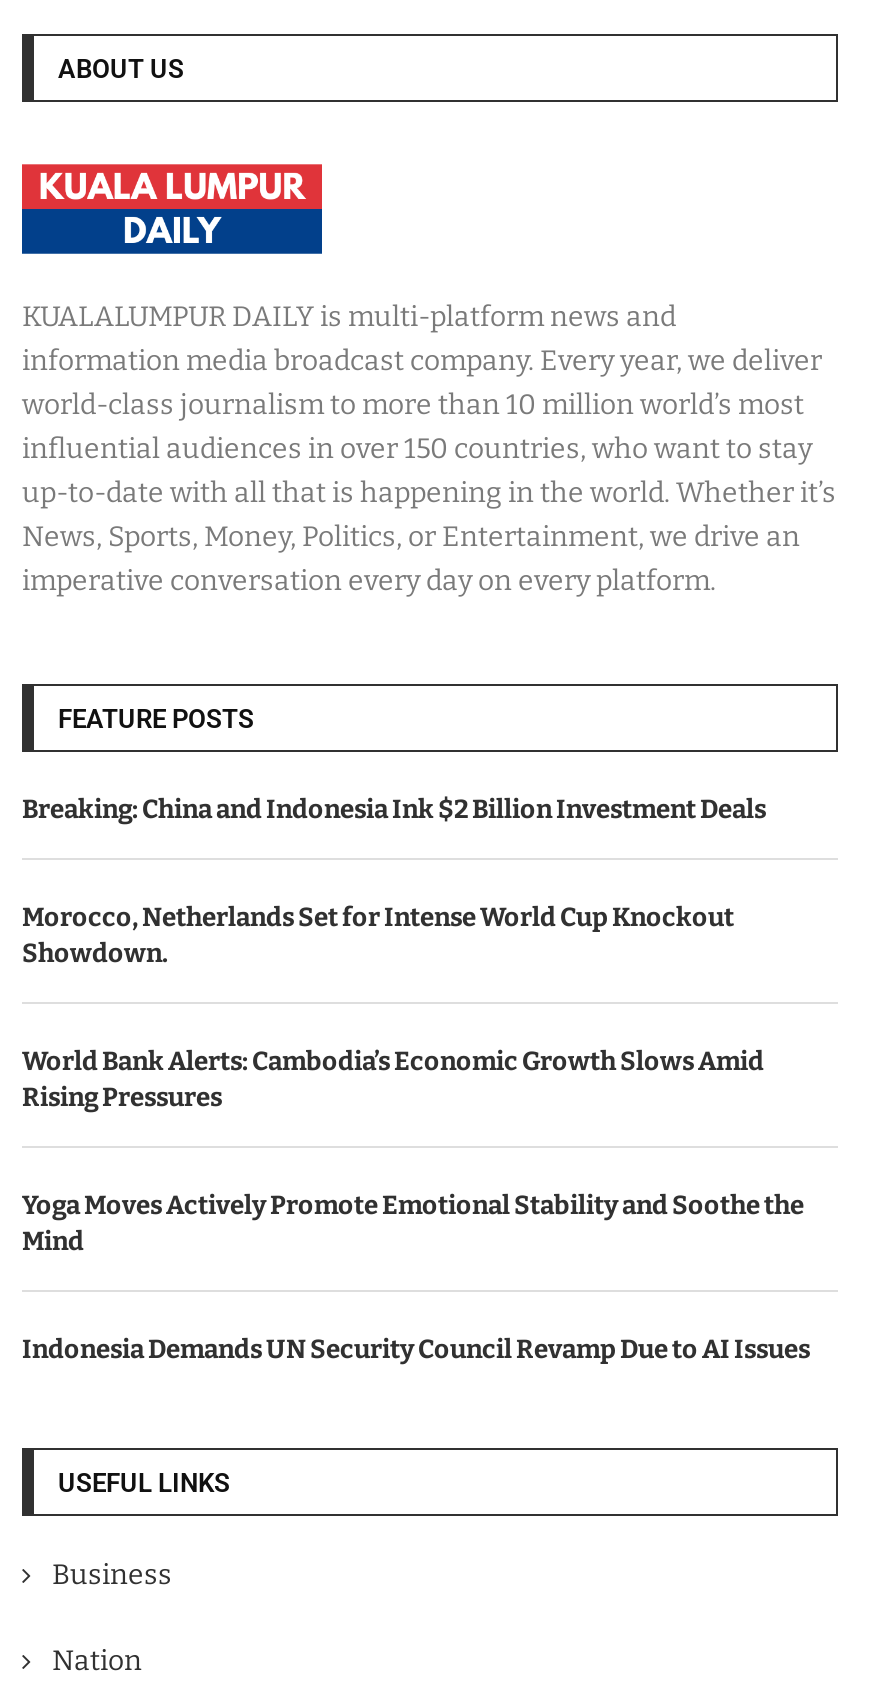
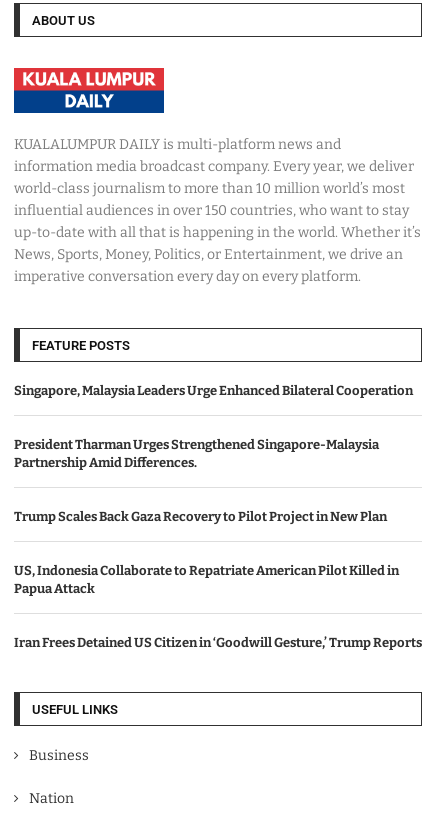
[22,795,766,825] Breaking: China and Indonesia Ink $2 Billion Investment Deals -> [14,383,413,398] Singapore, Malaysia Leaders Urge Enhanced Bilateral Cooperation
[22,903,734,969] Morocco, Netherlands Set for Intense World Cup Knockout | Showdown. -> [14,437,379,470] President Tharman Urges Strengthened Singapore-Malaysia | Partnership Amid Differences.
[22,1047,764,1113] World Bank Alerts: Cambodia’s Economic Growth Slows Amid | Rising Pressures -> [14,509,387,524] Trump Scales Back Gaza Recovery to Pilot Project in New Plan
[22,1191,804,1257] Yoga Moves Actively Promote Emotional Stability and Soothe the | Mind -> [14,563,399,596] US, Indonesia Collaborate to Repatriate American Pilot Killed in | Papua Attack
[22,1335,810,1365] Indonesia Demands UN Security Council Revamp Due to AI Issues -> [14,635,422,650] Iran Frees Detained US Citizen in ‘Goodwill Gesture,’ Trump Reports

